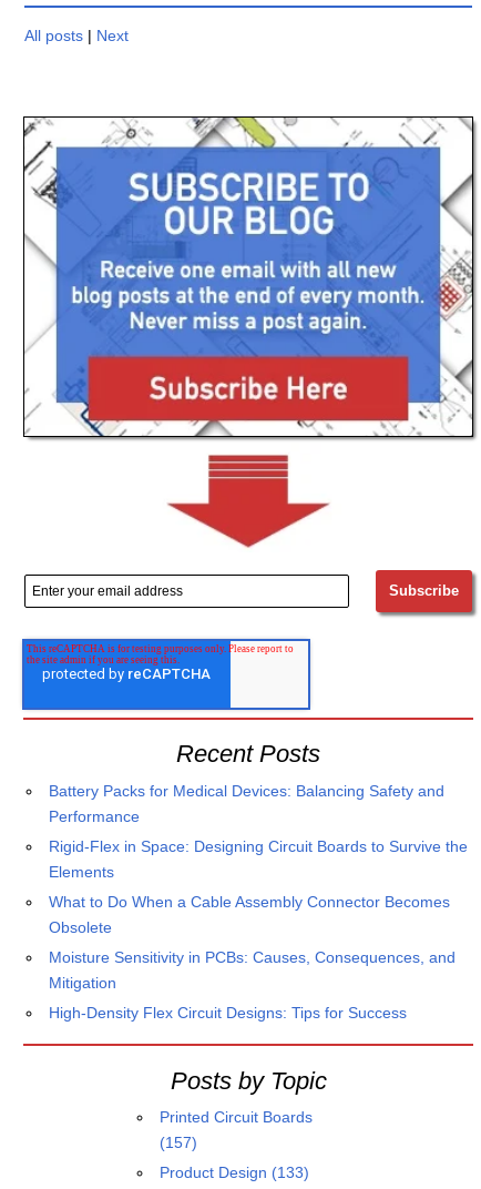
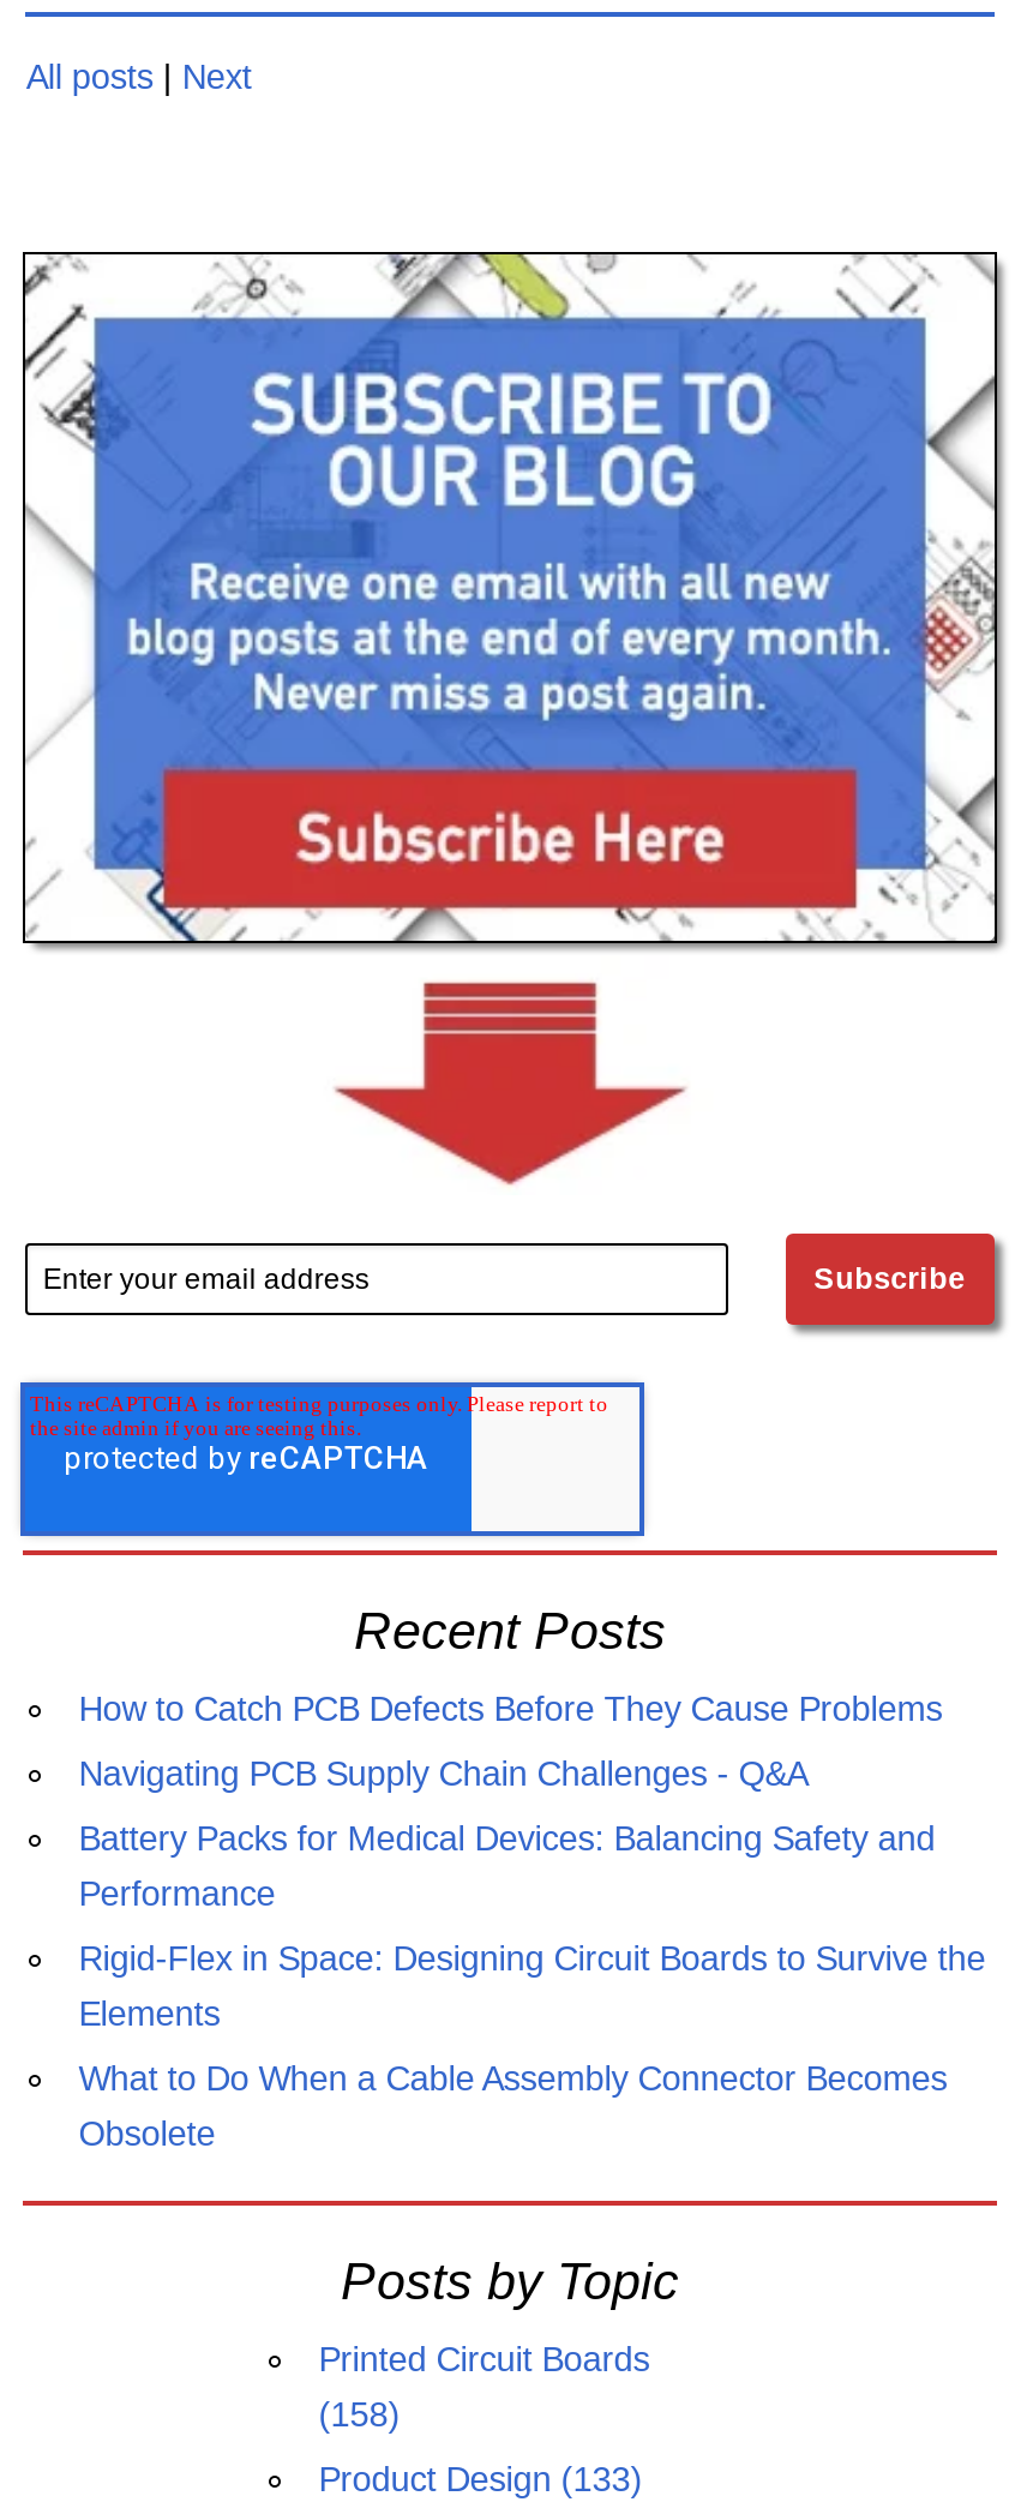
none -> [79,1689,943,1792] How to Catch PCB Defects Before They Cause Problems | Navigating PCB Supply Chain Challenges - Q&A
moved [49,782,468,936] -> [79,1818,986,2152]: Battery Packs for Medical Devices: Balancing Safety and | Performance | Rigid-Flex in Space: Designing Circuit Boards to Survive the | Elements | What to Do When a Cable Assembly Connector Becomes | Obsolete
[49,948,456,1021] Moisture Sensitivity in PCBs: Causes, Consequences, and | Mitigation | High-Density Flex Circuit Designs: Tips for Success -> none
[160,1134,198,1151] (157) -> [319,2395,400,2434] (158)

